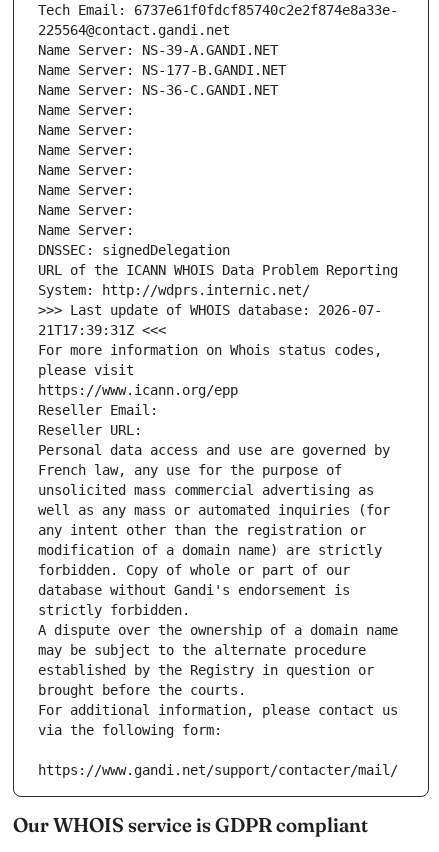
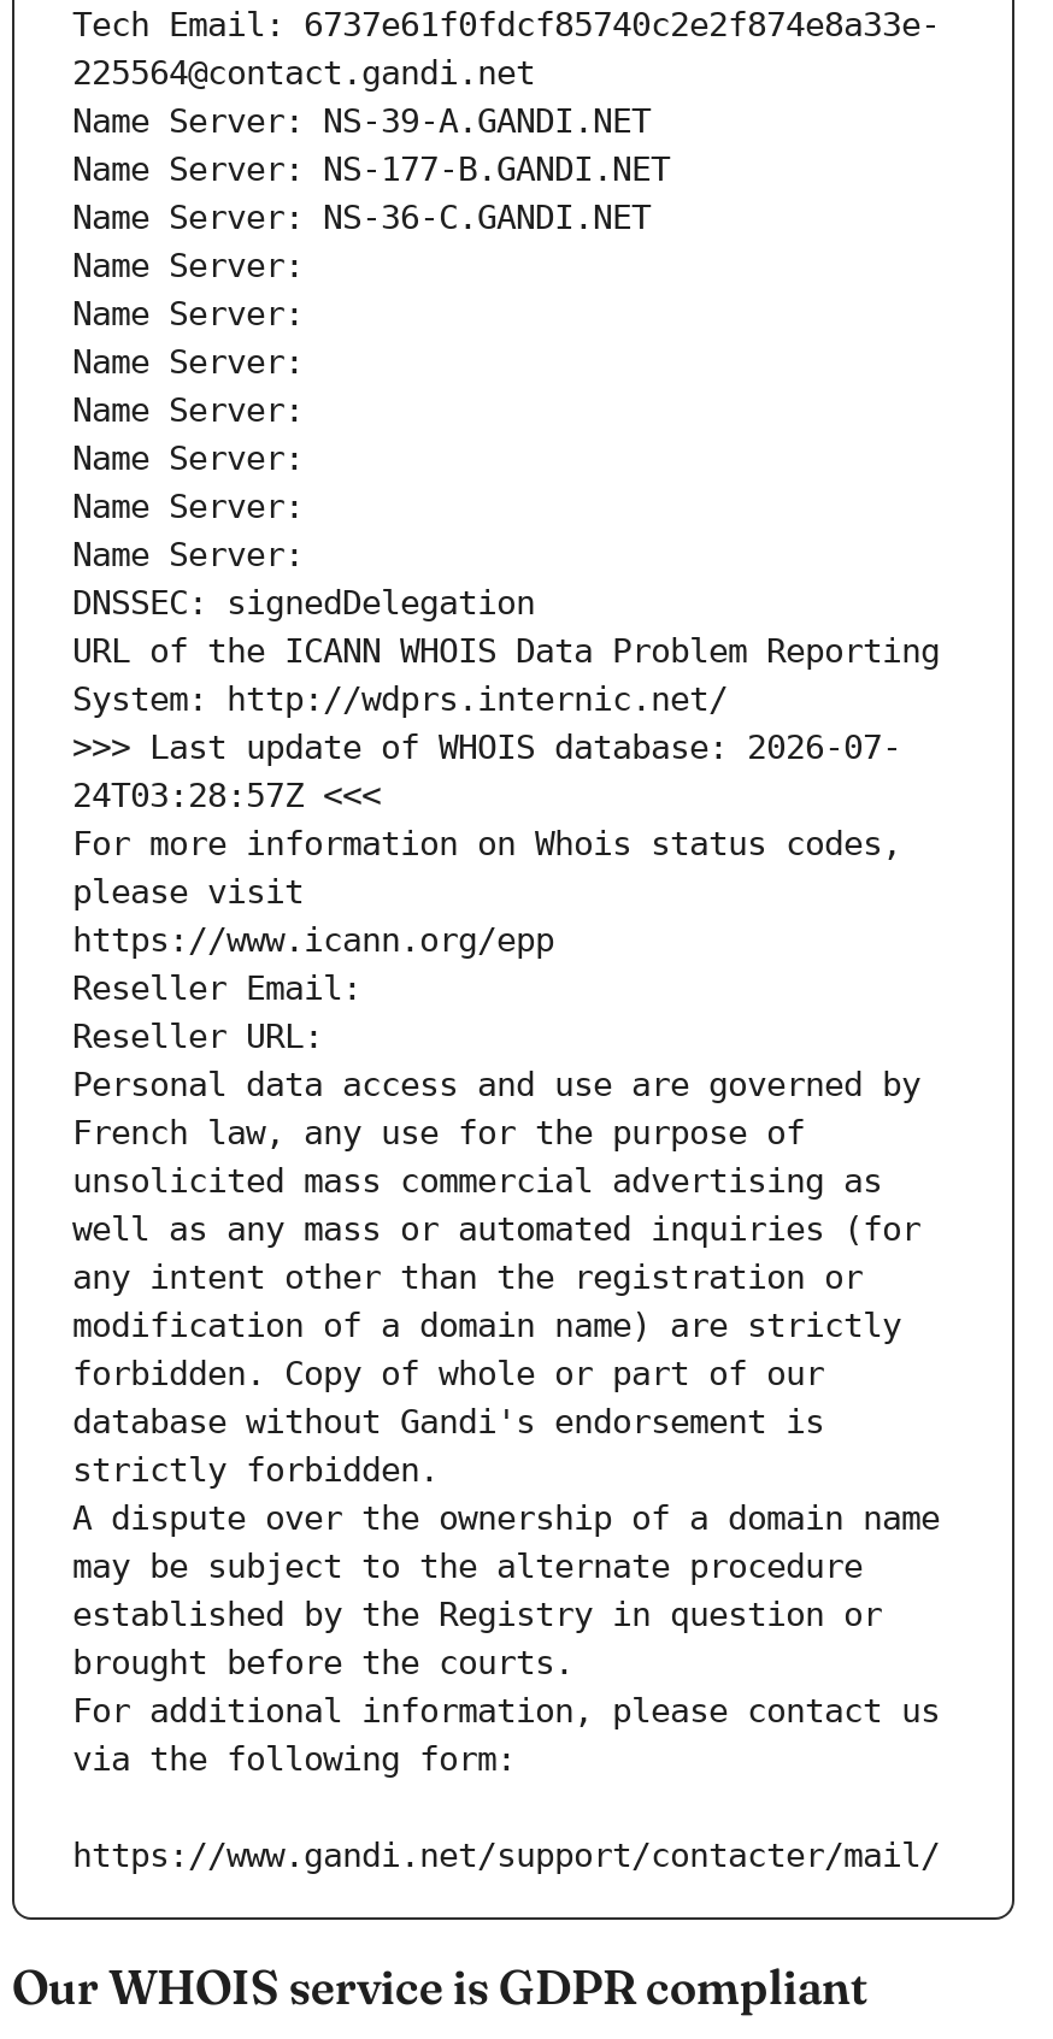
[38,322,166,338] 21T17:39:31Z <<< -> [72,777,381,815] 24T03:28:57Z <<<

